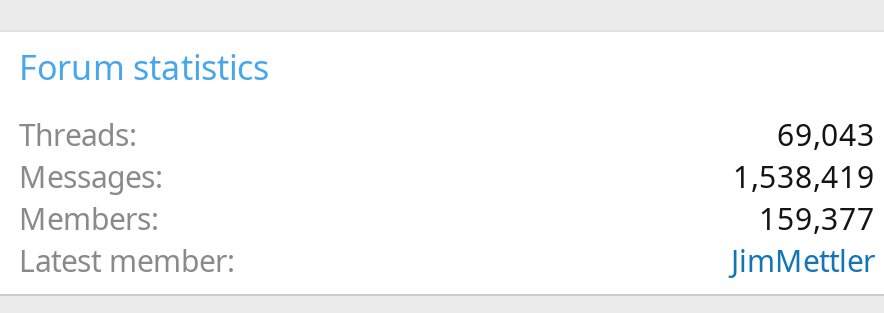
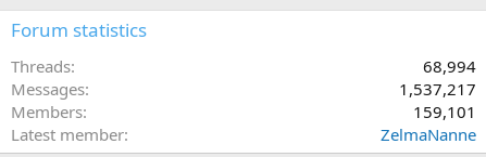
[777,114,875,154] 69,043 -> [423,55,476,77] 68,994
[733,156,875,196] 1,538,419 -> [399,78,476,100] 1,537,217
[759,198,875,238] 159,377 -> [413,101,476,122] 159,101
[731,240,875,280] JimMettler -> [381,123,476,145] ZelmaNanne

